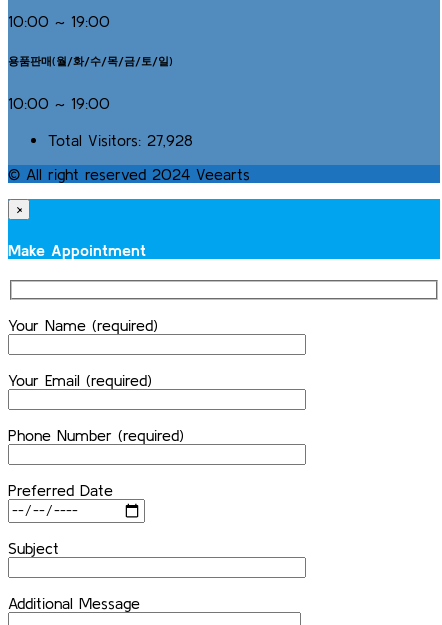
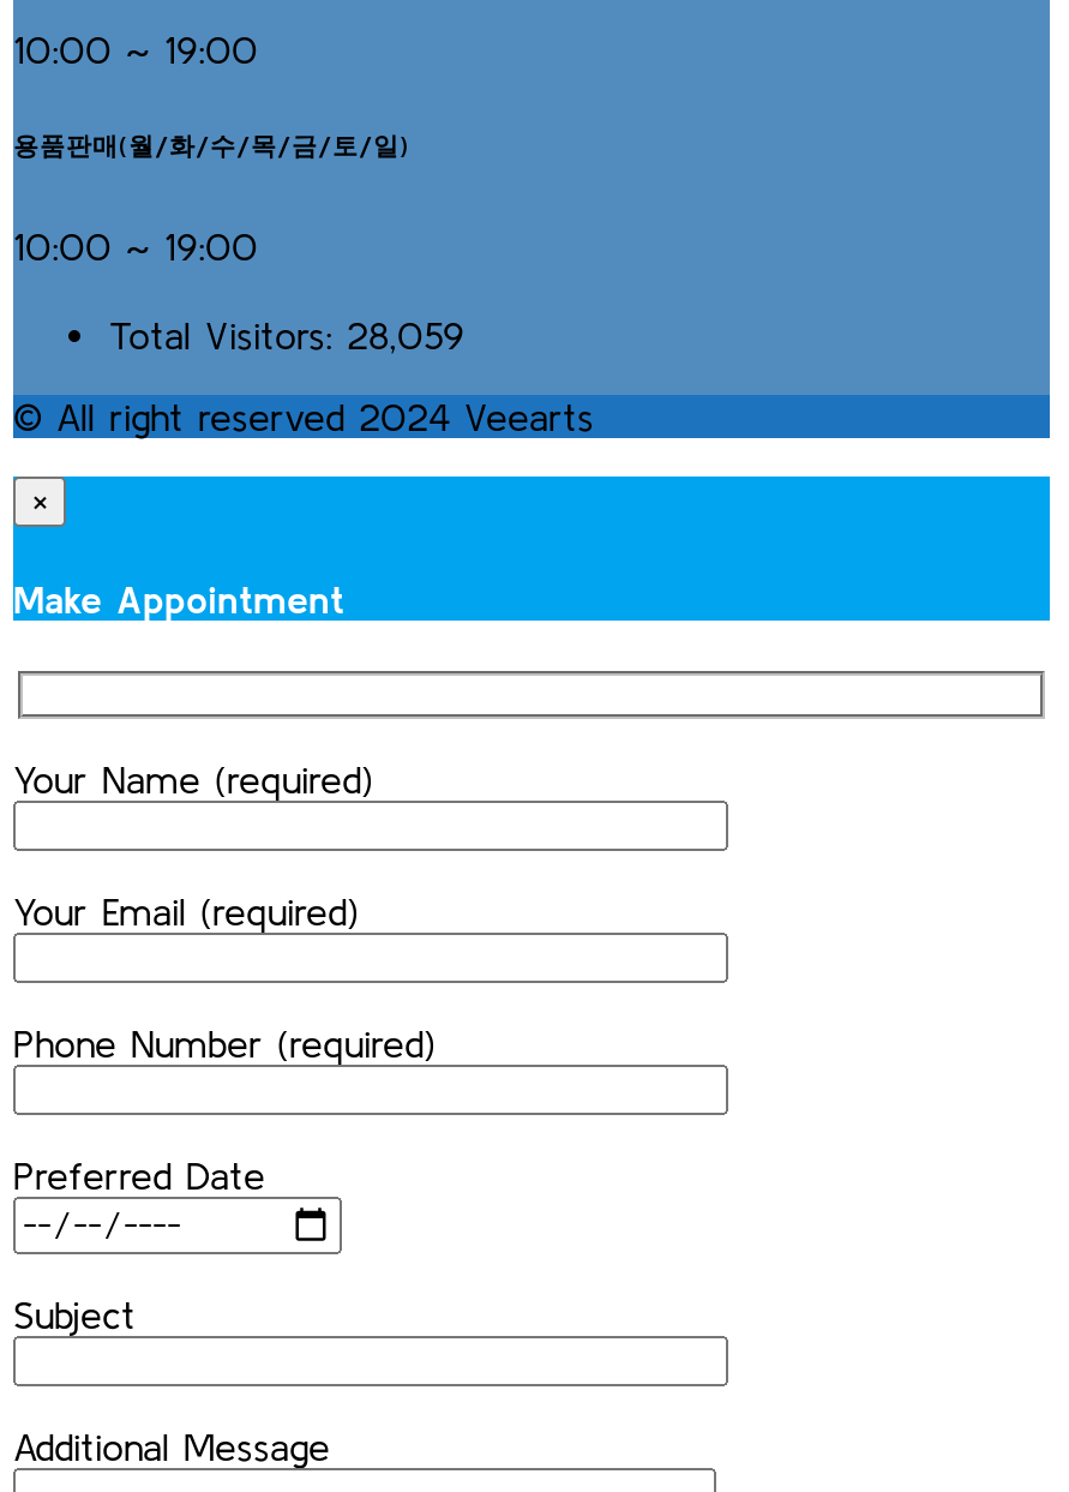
[48,131,193,149] Total Visitors: 27,928 -> [109,313,464,356] Total Visitors: 28,059

